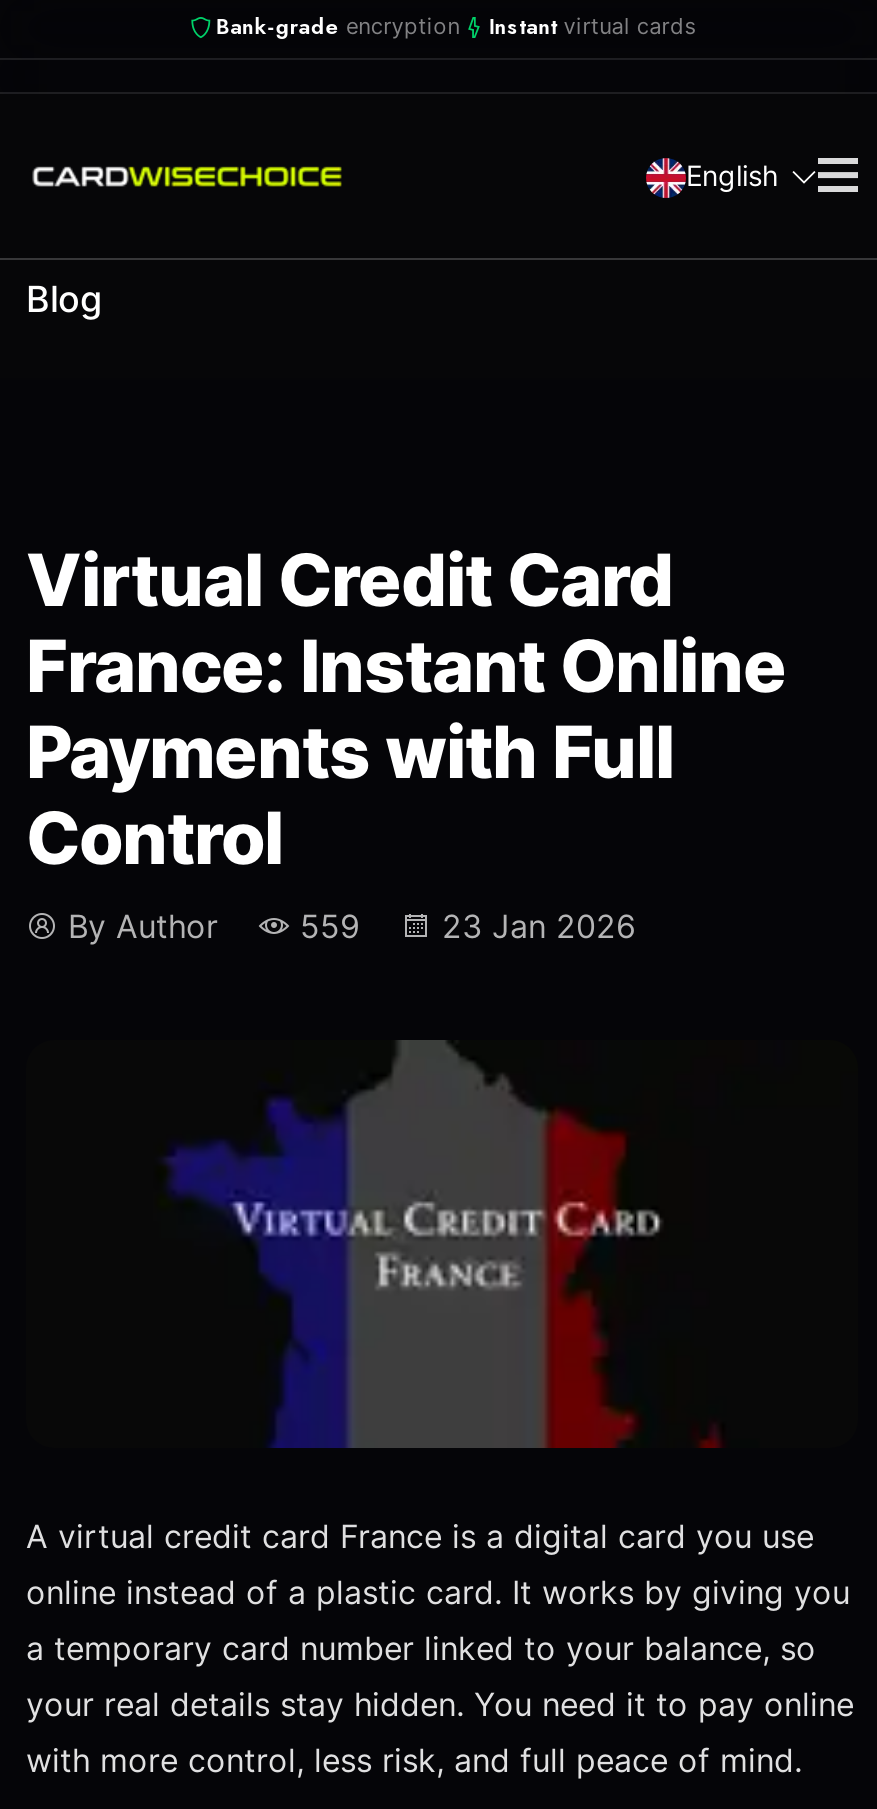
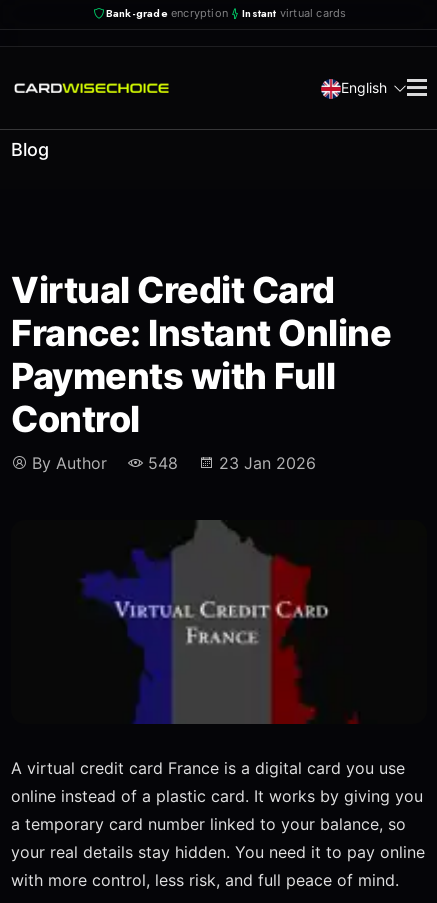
[58,906,636,946] By Author 559 23 Jan 2026 -> [27,453,316,473] By Author 548 23 Jan 2026

